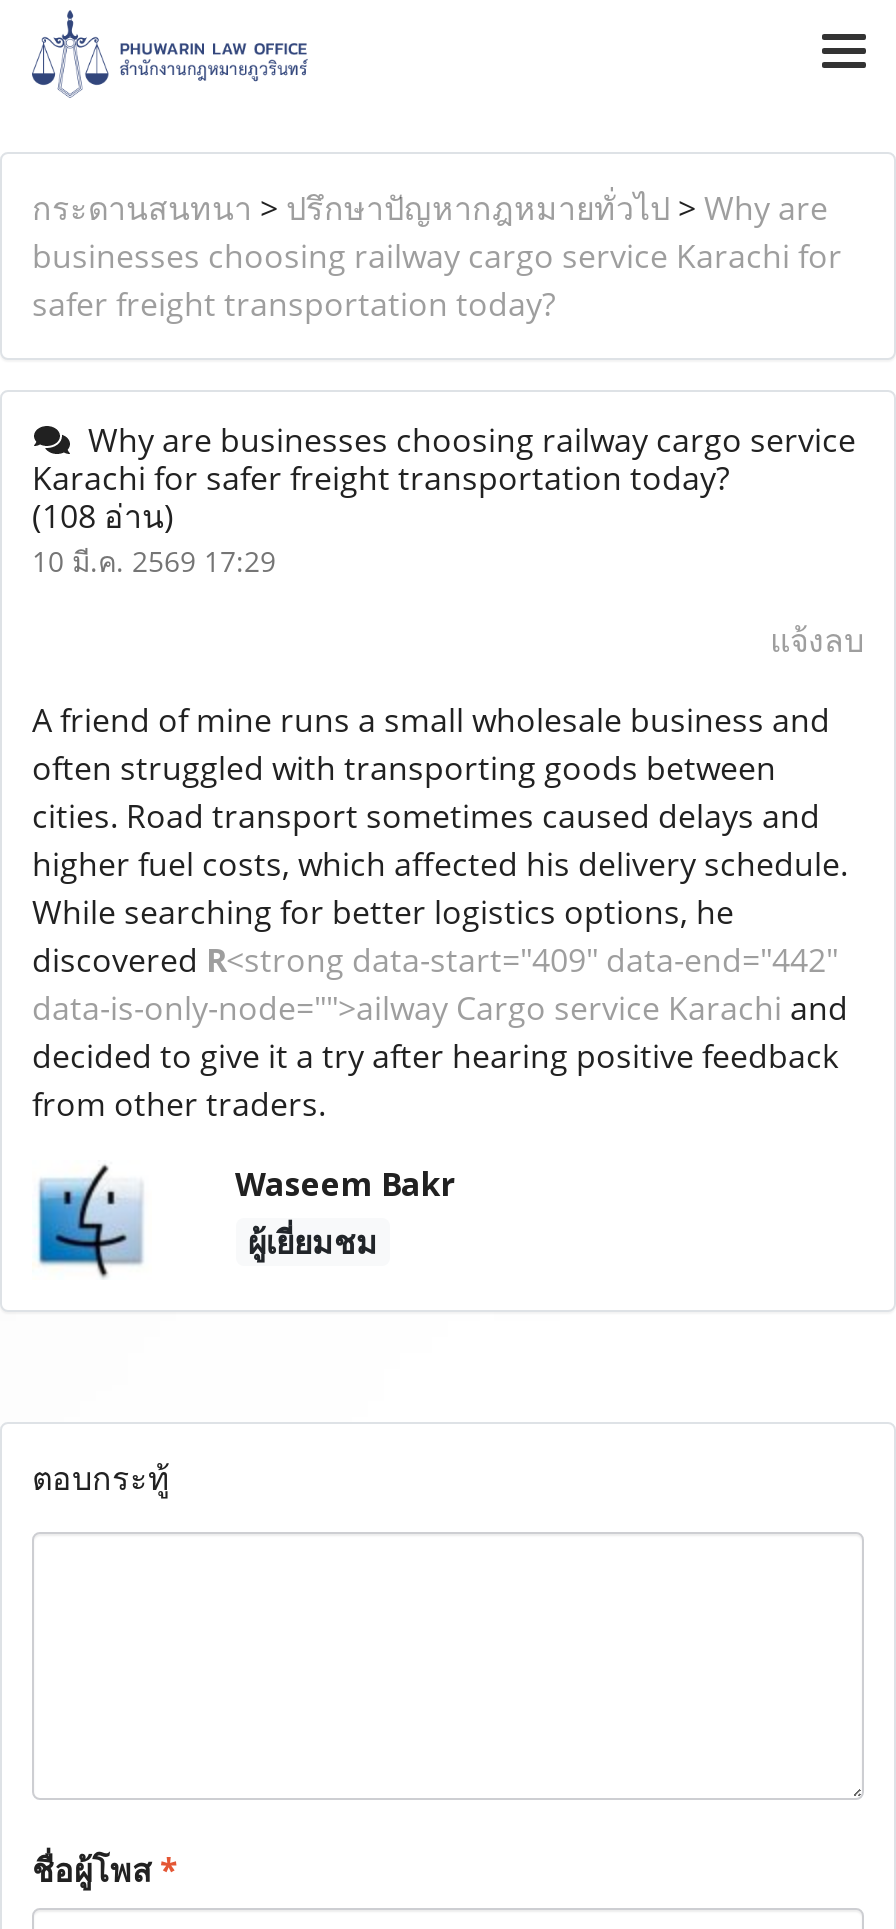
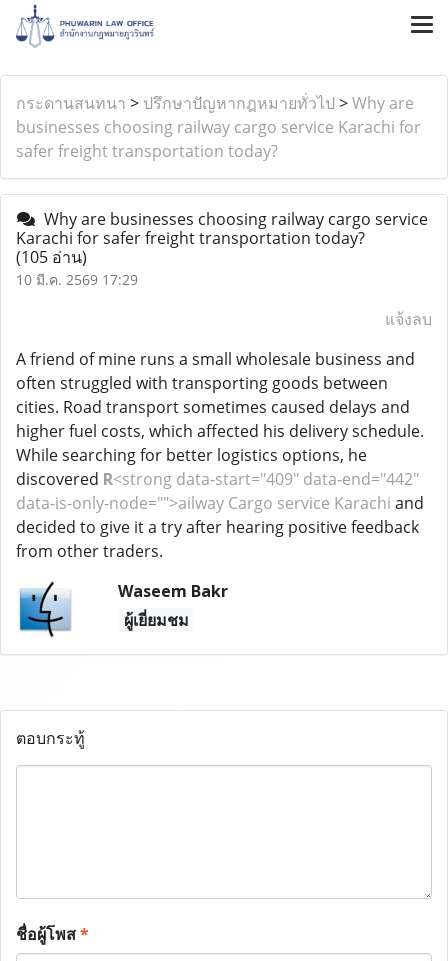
[32,494,174,538] (108 อ่าน) -> [16,246,87,268] (105 อ่าน)

